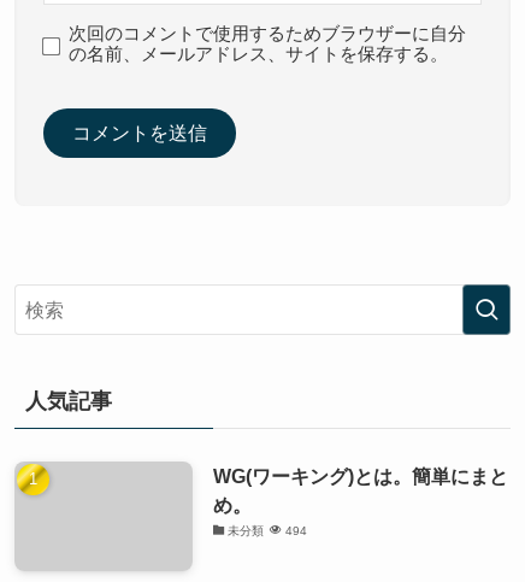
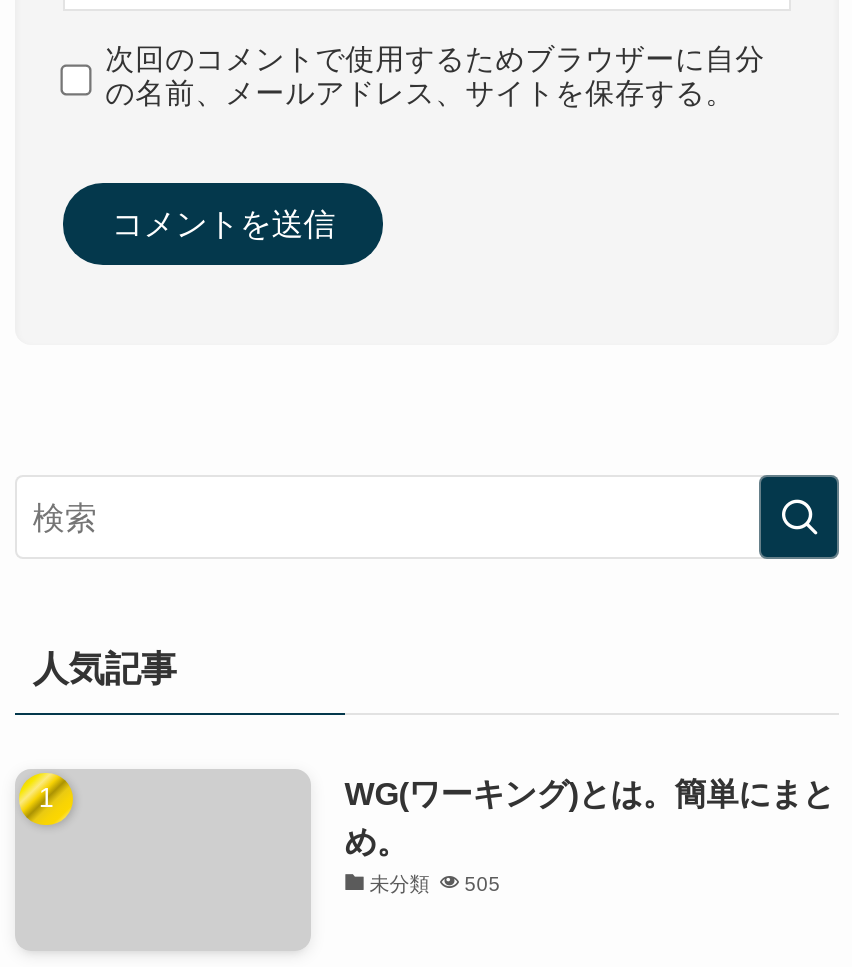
[228,524,307,537] 未分類 494 -> [370,872,501,894] 未分類 505

